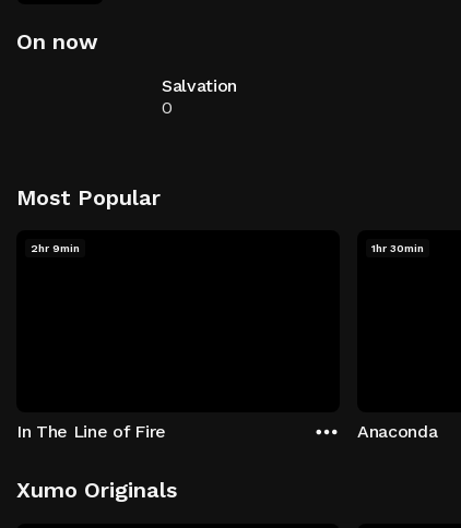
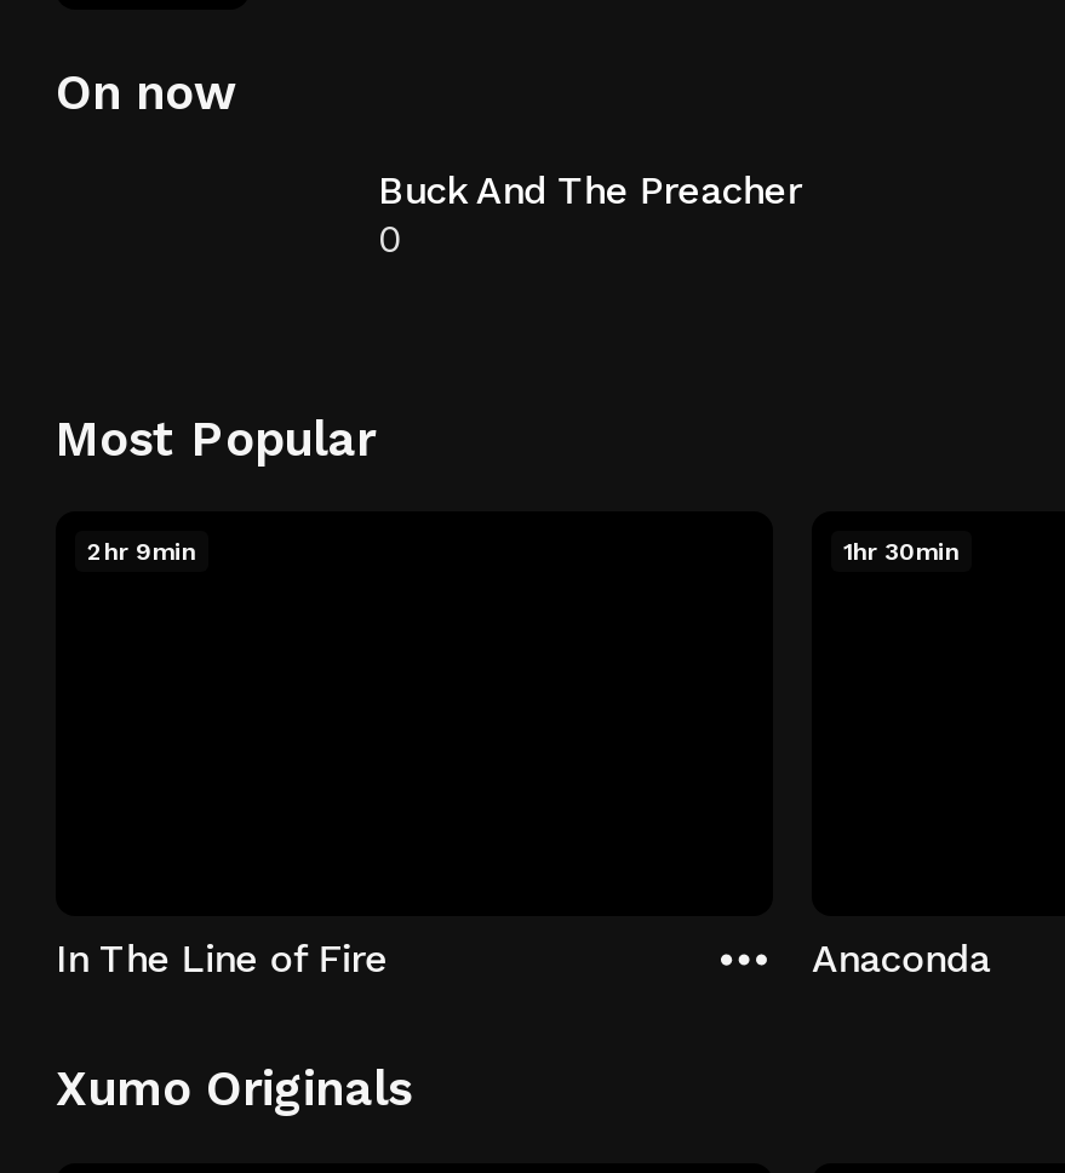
[162,75,237,96] Salvation -> [378,167,800,213] Buck And The Preacher

